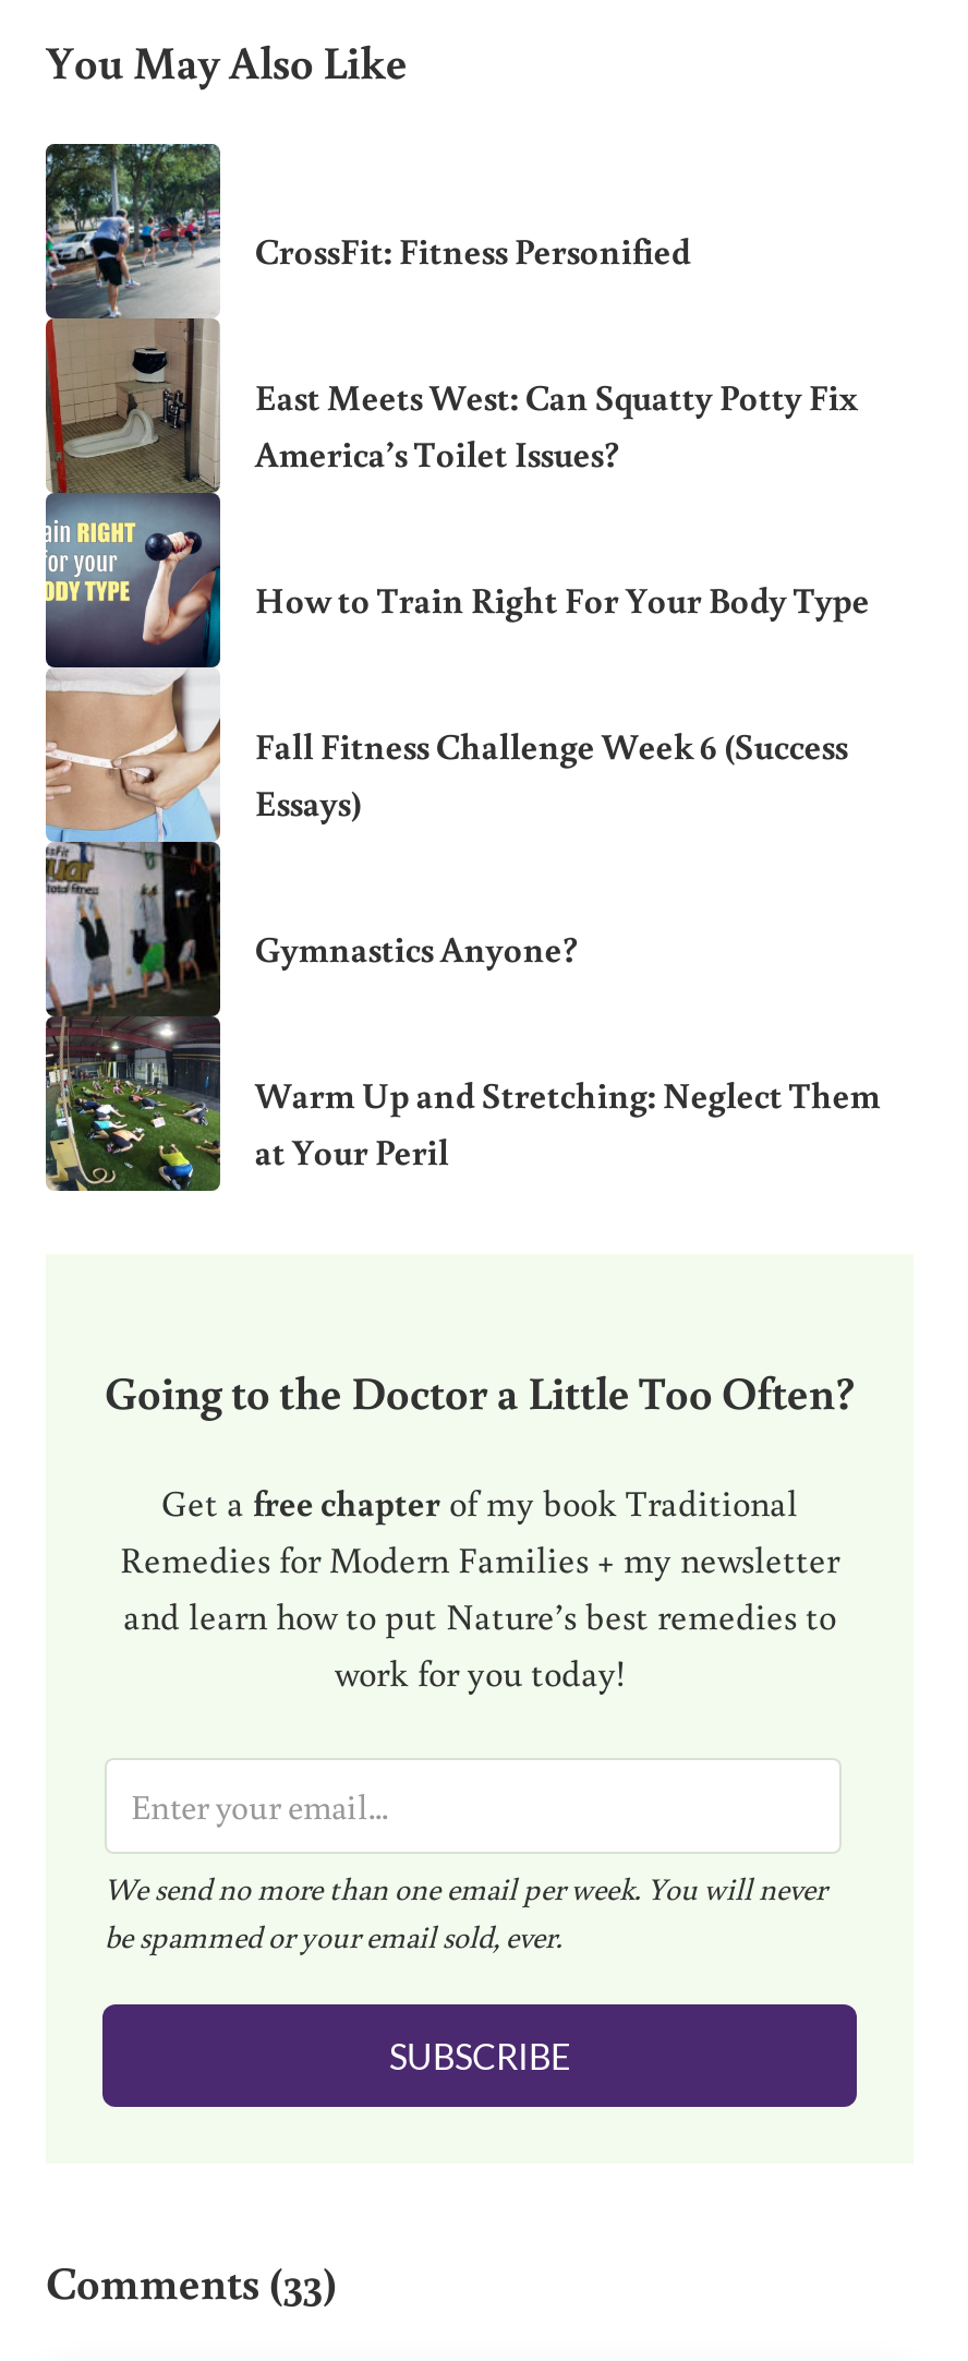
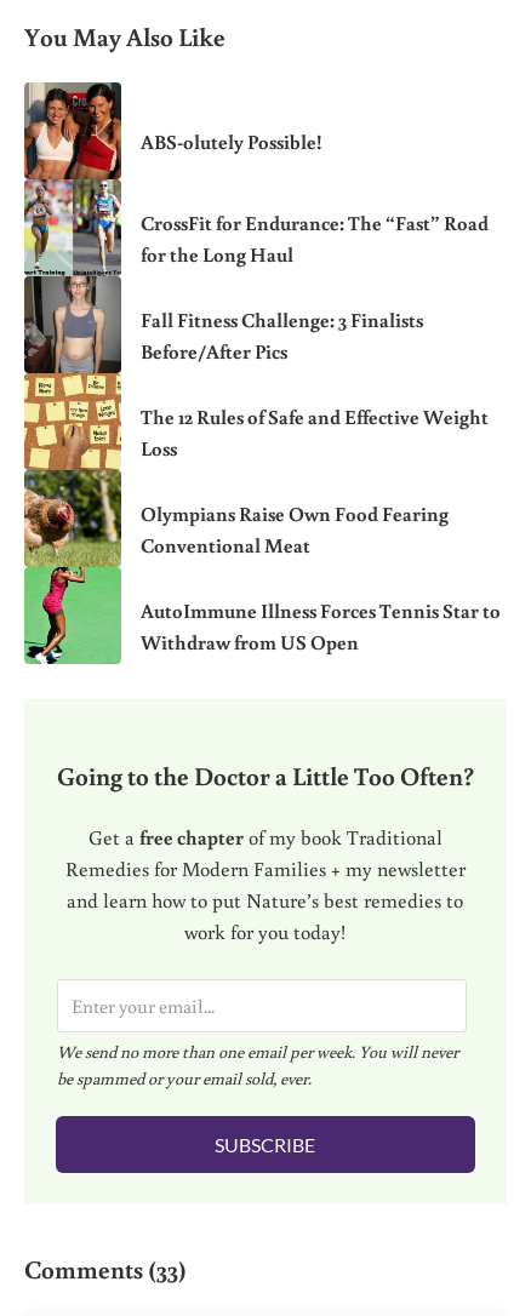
[44,142,691,1193] [image] | CrossFit: Fitness Personified -> [23,82,322,665] [image] | ABS-olutely Possible!
[255,372,859,477] East Meets West: Can Squatty Potty Fix | America’s Toilet Issues? -> [141,209,488,267] CrossFit for Endurance: The “Fast” Road | for the Long Haul
[255,575,870,623] How to Train Right For Your Body Type -> [141,306,423,364] Fall Fitness Challenge: 3 Finalists | Before/After Pics
[255,721,848,826] Fall Fitness Challenge Week 6 (Success | Essays) -> [141,403,488,461] The 12 Rules of Safe and Effective Weight | Loss
[255,924,578,972] Gymnastics Anyone? -> [141,500,448,558] Olympians Raise Own Food Fearing | Conventional Meat
[255,1070,881,1175] Warm Up and Stretching: Neglect Them | at Your Peril -> [141,597,501,655] AutoImmune Illness Forces Tennis Star to | Withdraw from US Open

